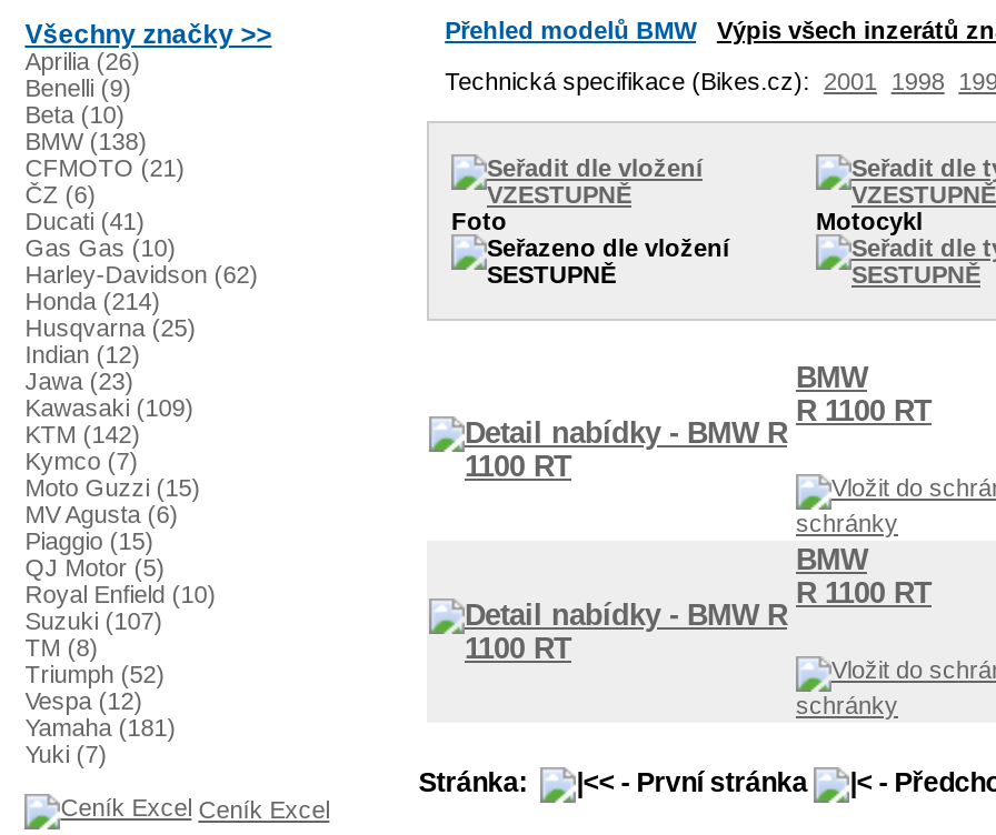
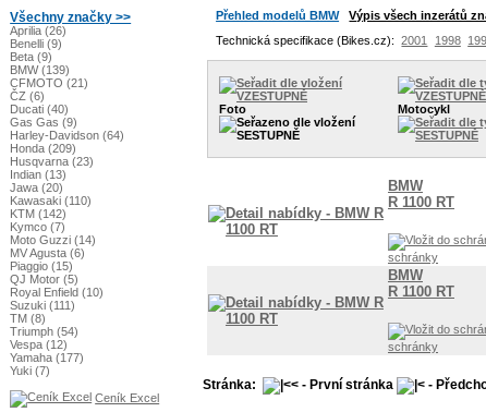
[25,101,125,128] Beta (10) -> [10,50,53,63] Beta (9)
[25,128,147,154] BMW (138) -> [10,63,70,76] BMW (139)
[25,208,145,234] Ducati (41) -> [10,102,69,116] Ducati (40)
[25,234,176,261] Gas Gas (10) -> [10,116,78,129] Gas Gas (9)
[25,261,258,288] Harley-Davidson (62) -> [10,129,124,142] Harley-Davidson (64)
[25,288,161,314] Honda (214) -> [10,142,76,155] Honda (209)
[25,314,196,341] Husqvarna (25) -> [10,155,94,168] Husqvarna (23)
[25,341,141,368] Indian (12) -> [10,168,67,181] Indian (13)
[25,368,134,394] Jawa (23) -> [10,181,63,194] Jawa (20)
[25,394,194,421] Kawasaki (109) -> [10,194,92,207] Kawasaki (110)
[25,474,201,501] Moto Guzzi (15) -> [10,233,96,246] Moto Guzzi (14)
[25,607,163,634] Suzuki (107) -> [10,299,75,312] Suzuki (111)
[25,661,165,687] Triumph (52) -> [10,325,79,338] Triumph (54)
[25,714,176,741] Yamaha (181) -> [10,351,84,364] Yamaha (177)

